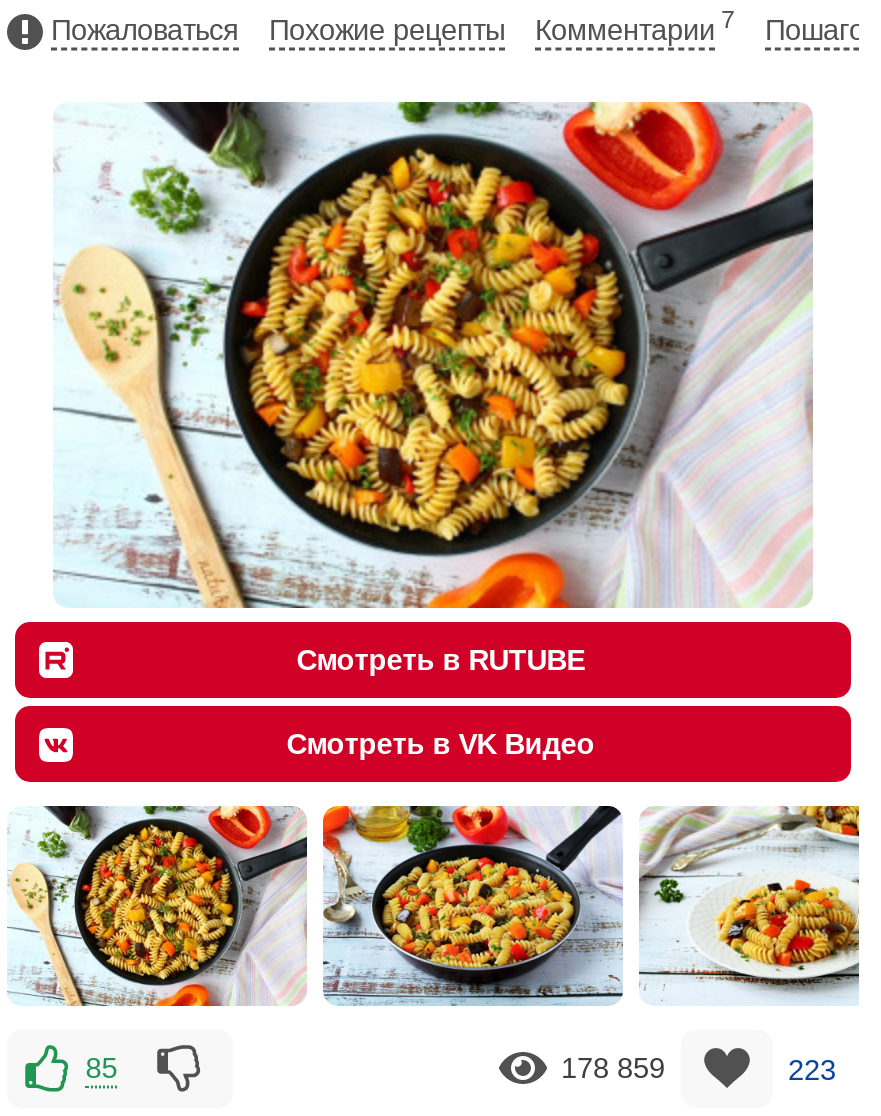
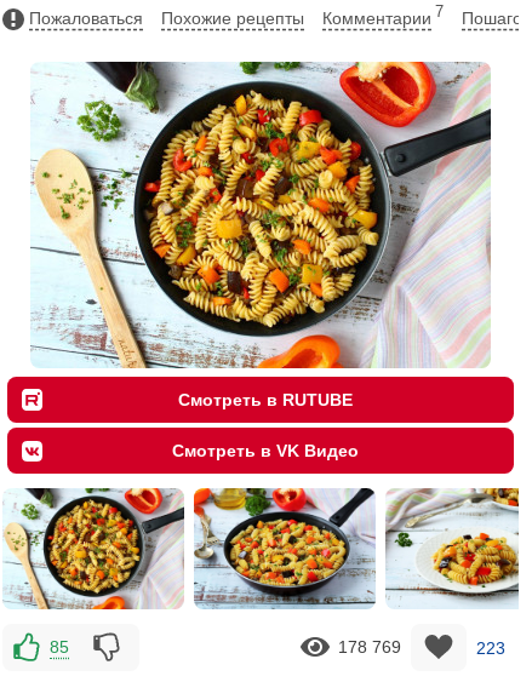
[561,1053,665,1085] 178 859 -> [338,638,401,657] 178 769

